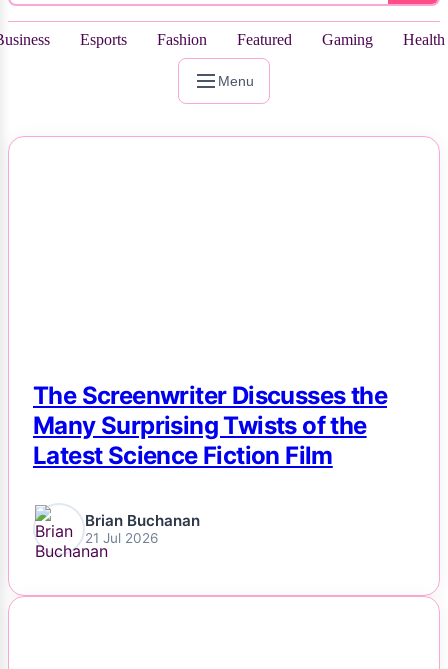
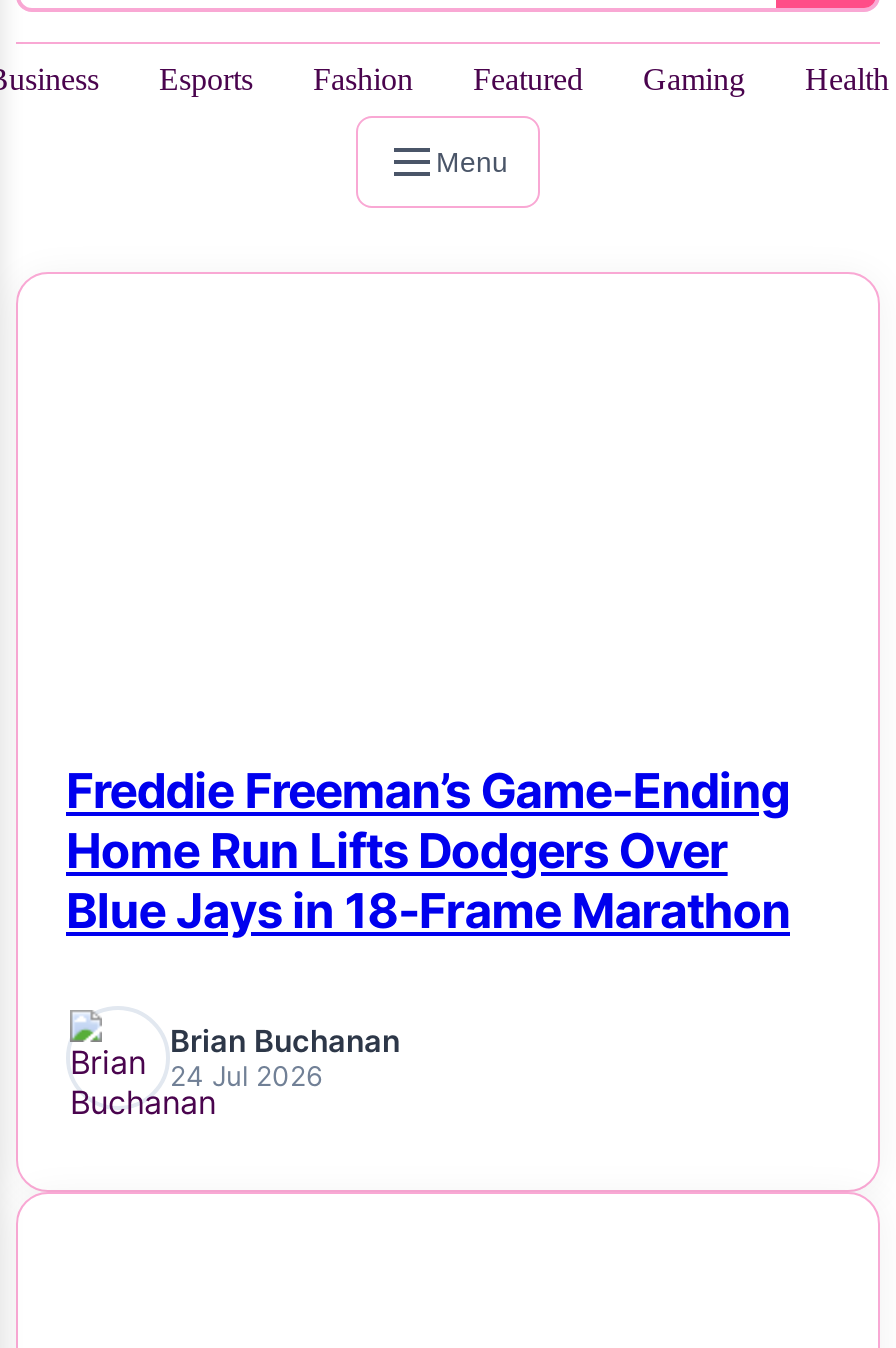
[33,381,387,470] The Screenwriter Discusses the | Many Surprising Twists of the | Latest Science Fiction Film -> [66,762,790,940] Freddie Freeman’s Game-Ending | Home Run Lifts Dodgers Over | Blue Jays in 18-Frame Marathon
[85,530,158,546] 21 Jul 2026 -> [170,1061,322,1093] 24 Jul 2026

